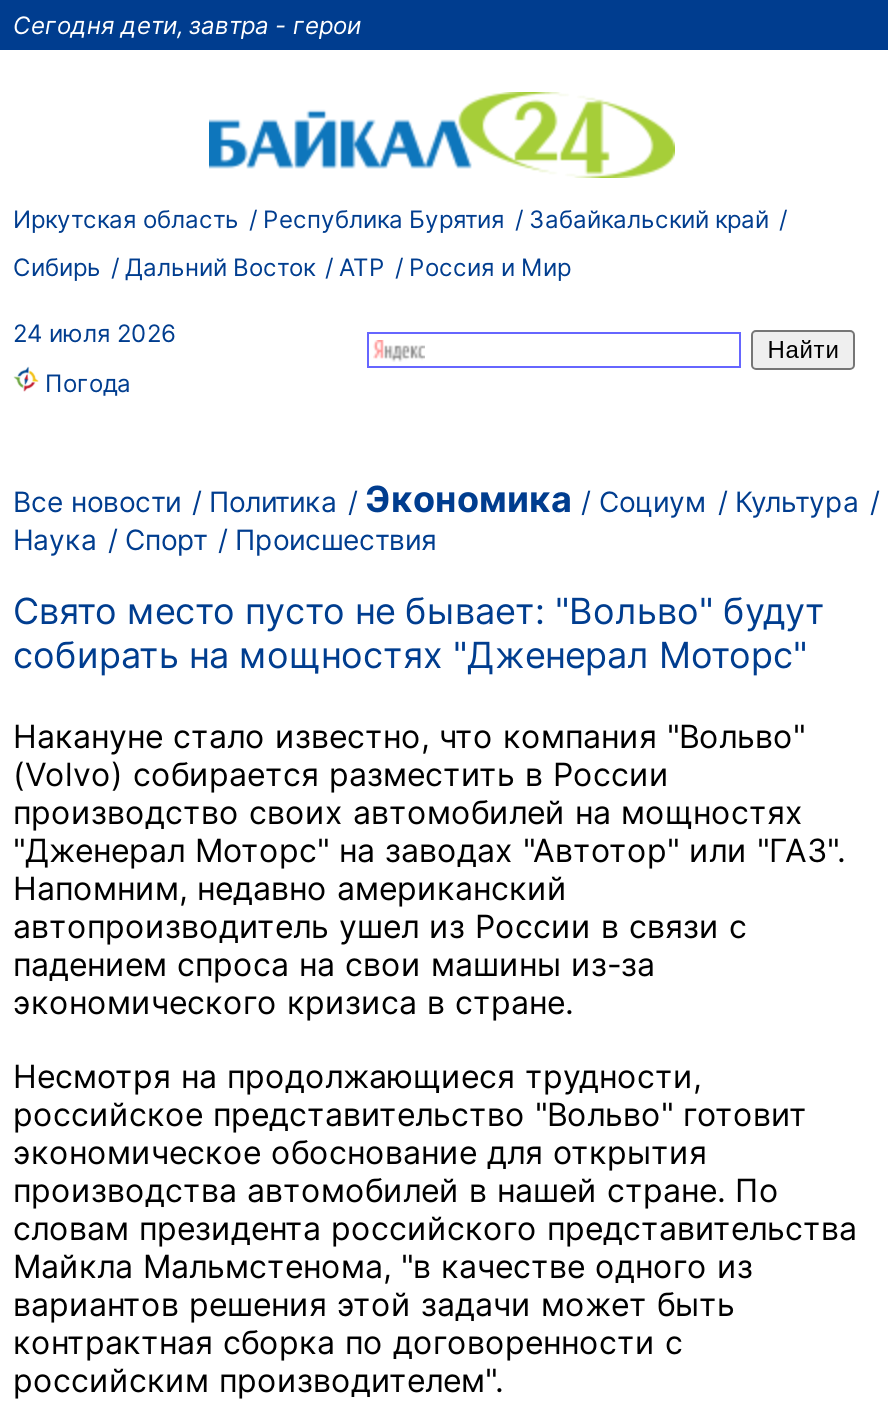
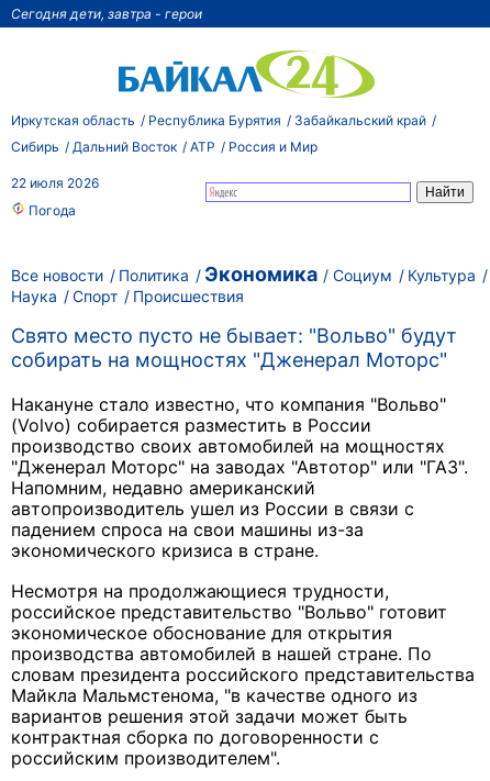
[13,318,175,348] 24 июля 2026 -> [11,175,99,191] 22 июля 2026

